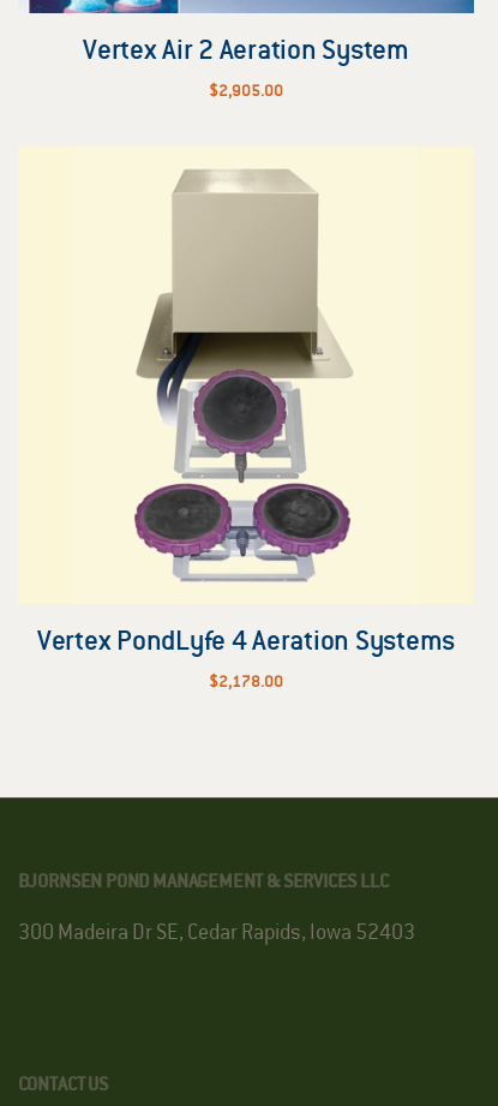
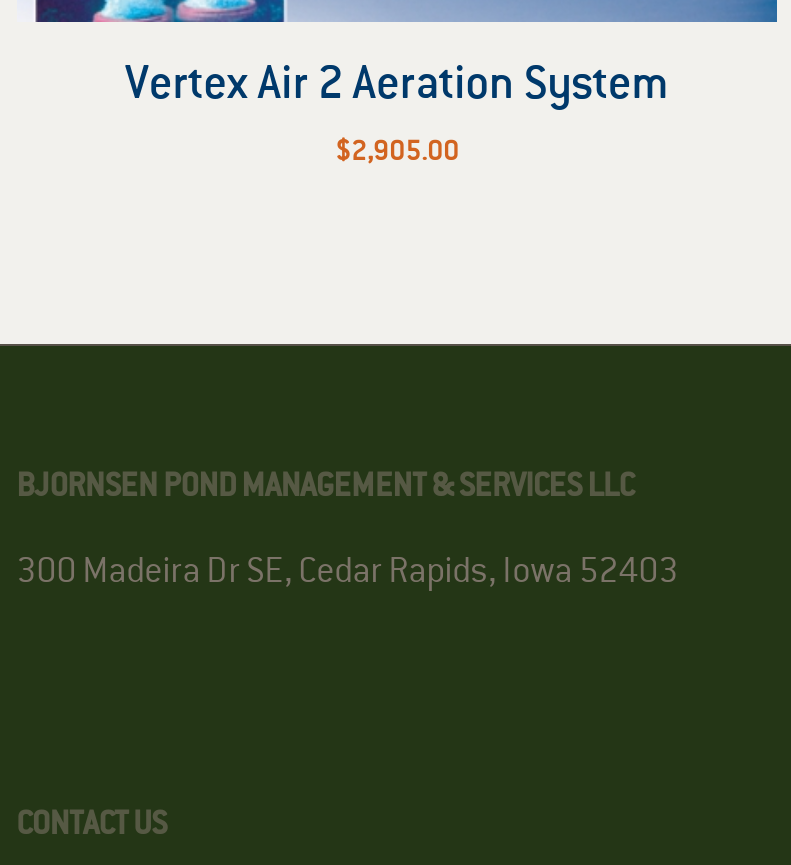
[20,168,474,692] [image] | Vertex PondLyfe 4 Aeration Systems | $2,178.00 -> none

